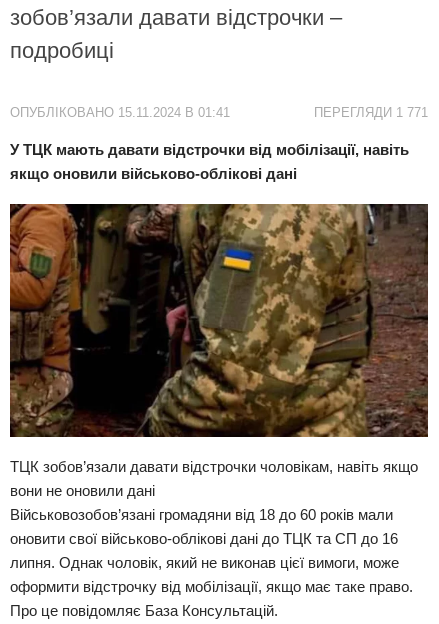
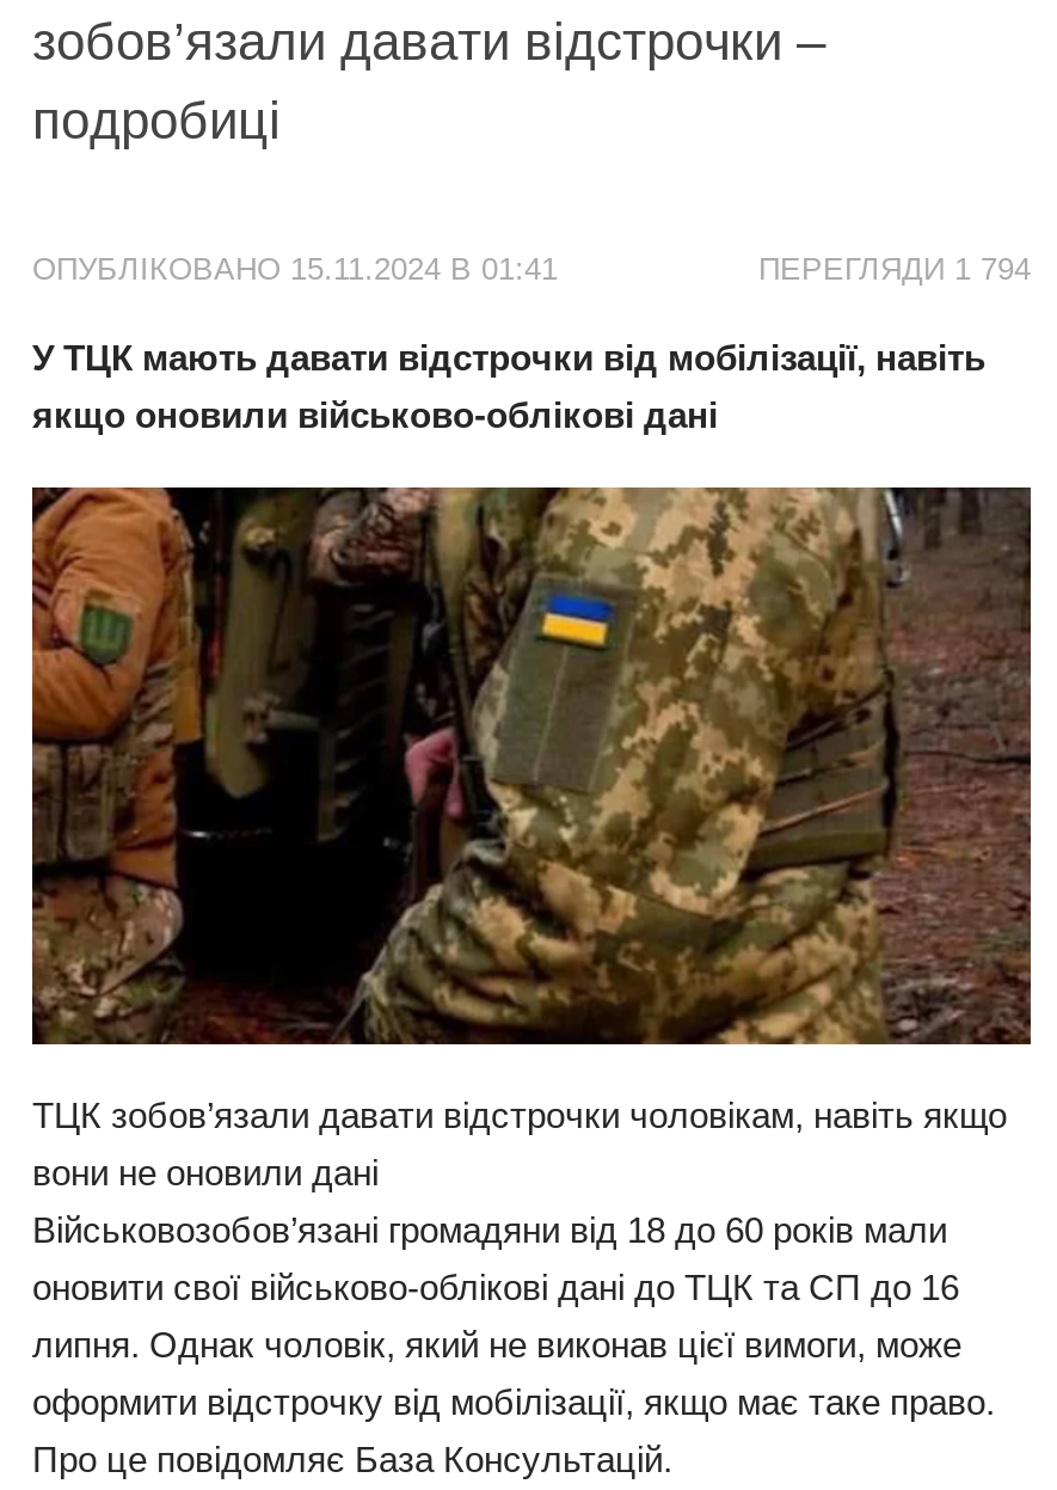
[314,105,428,120] ПЕРЕГЛЯДИ 1 771 -> [758,251,1031,287] ПЕРЕГЛЯДИ 1 794

